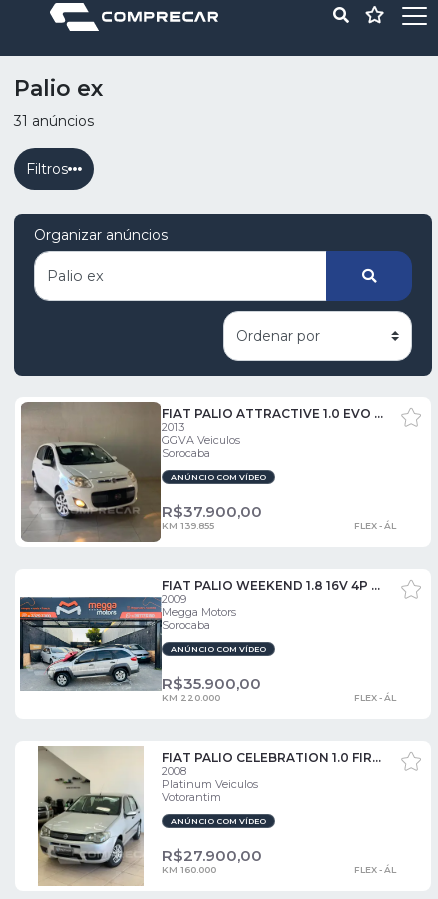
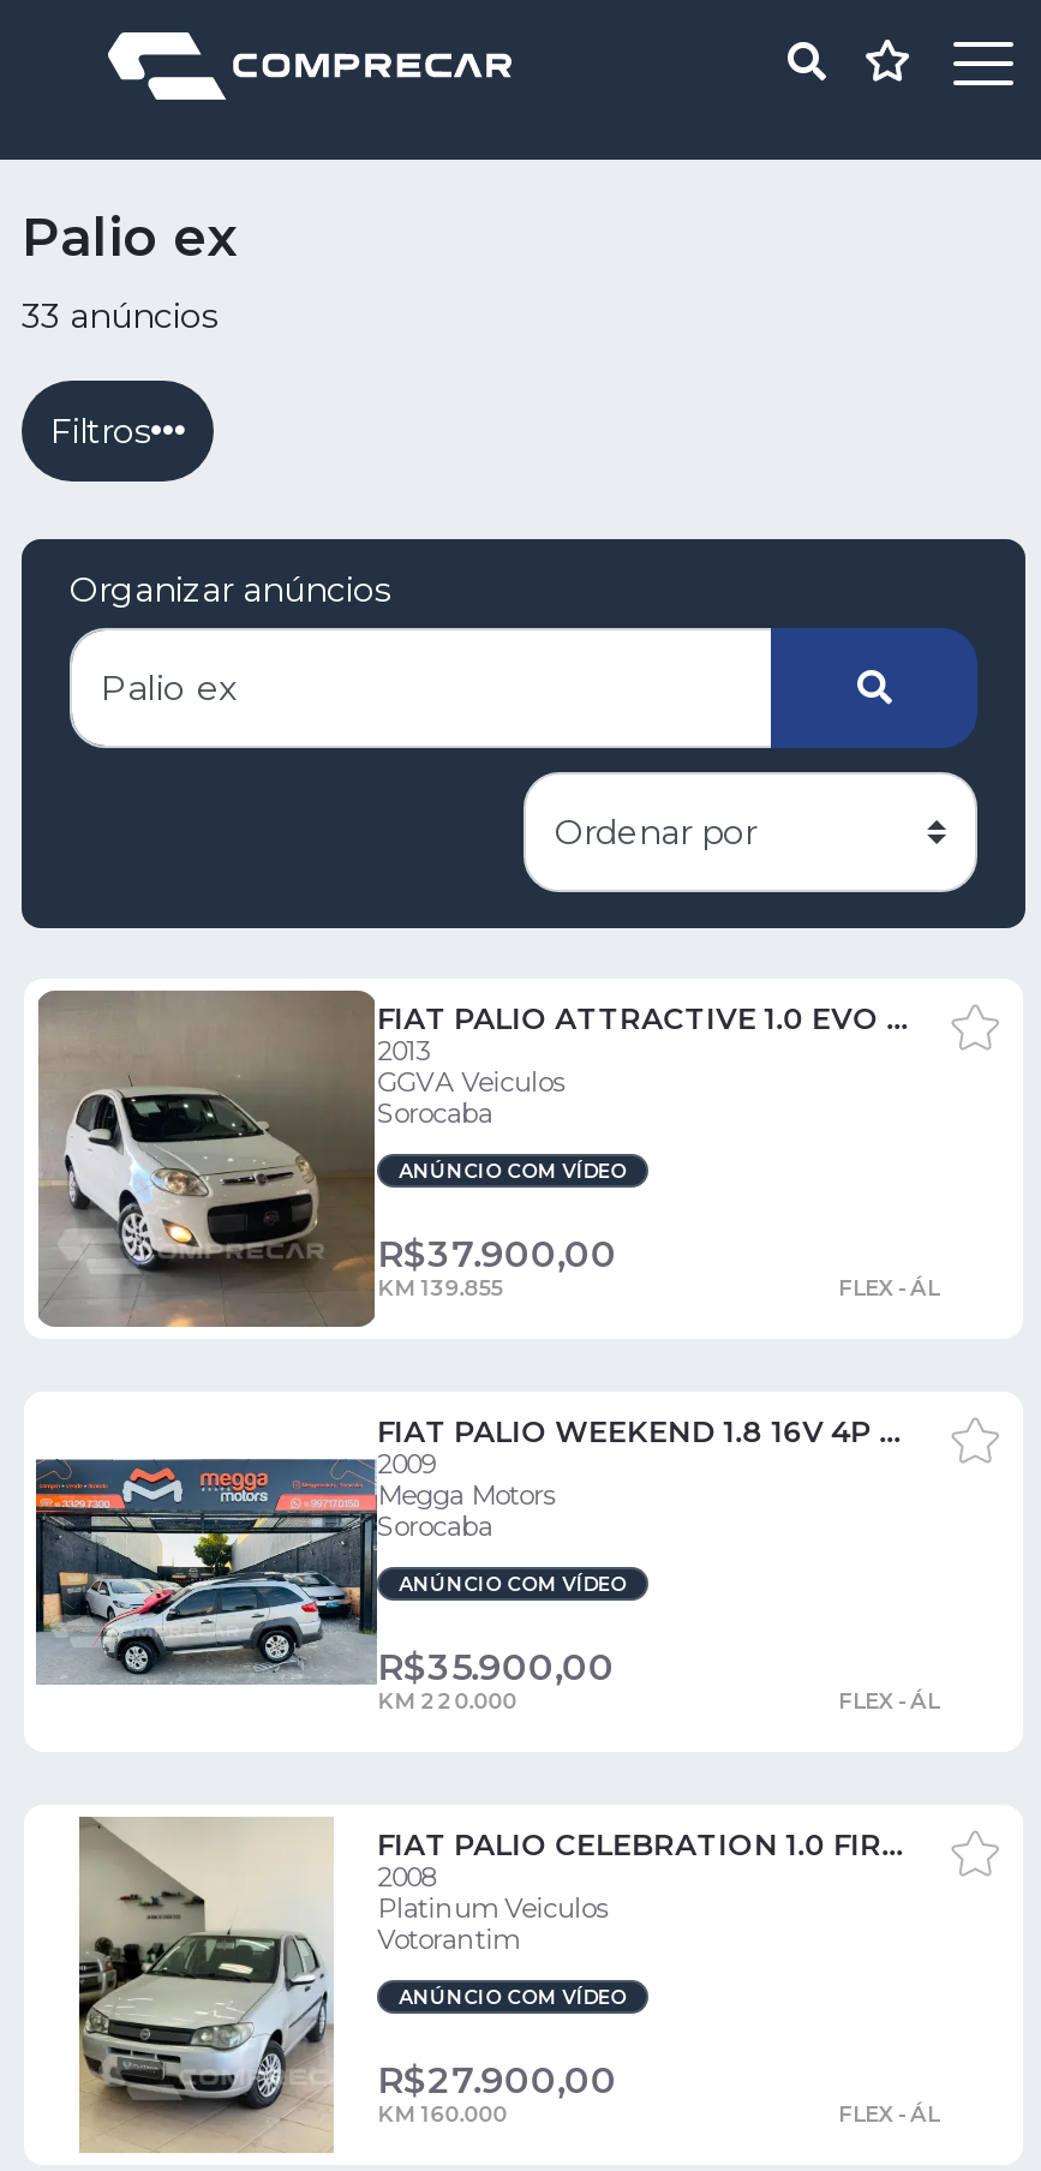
[14,112,94,130] 31 anúncios -> [22,294,219,337] 33 anúncios

